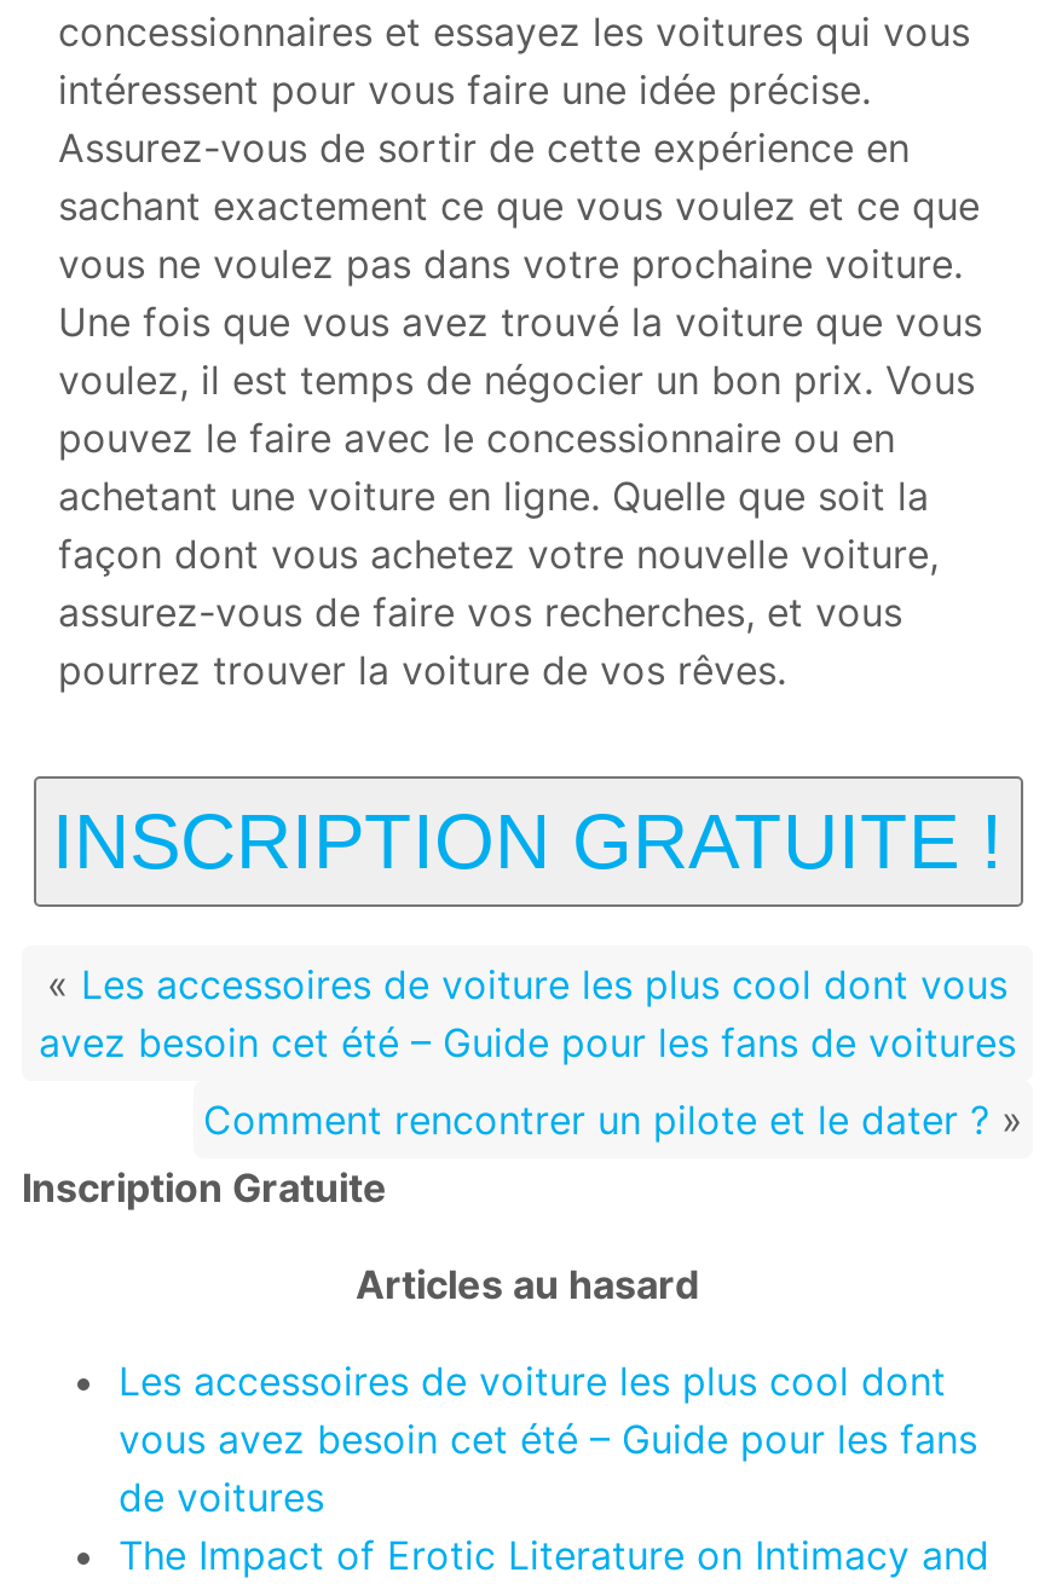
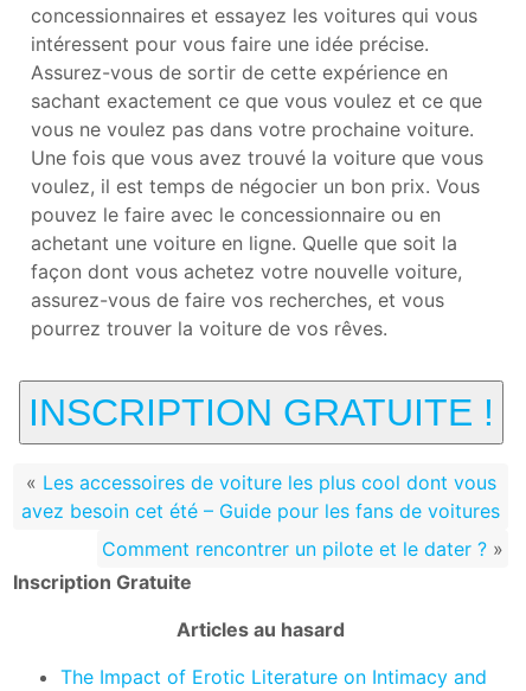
[119,1355,977,1520] Les accessoires de voiture les plus cool dont | vous avez besoin cet été – Guide pour les fans | de voitures -> none

